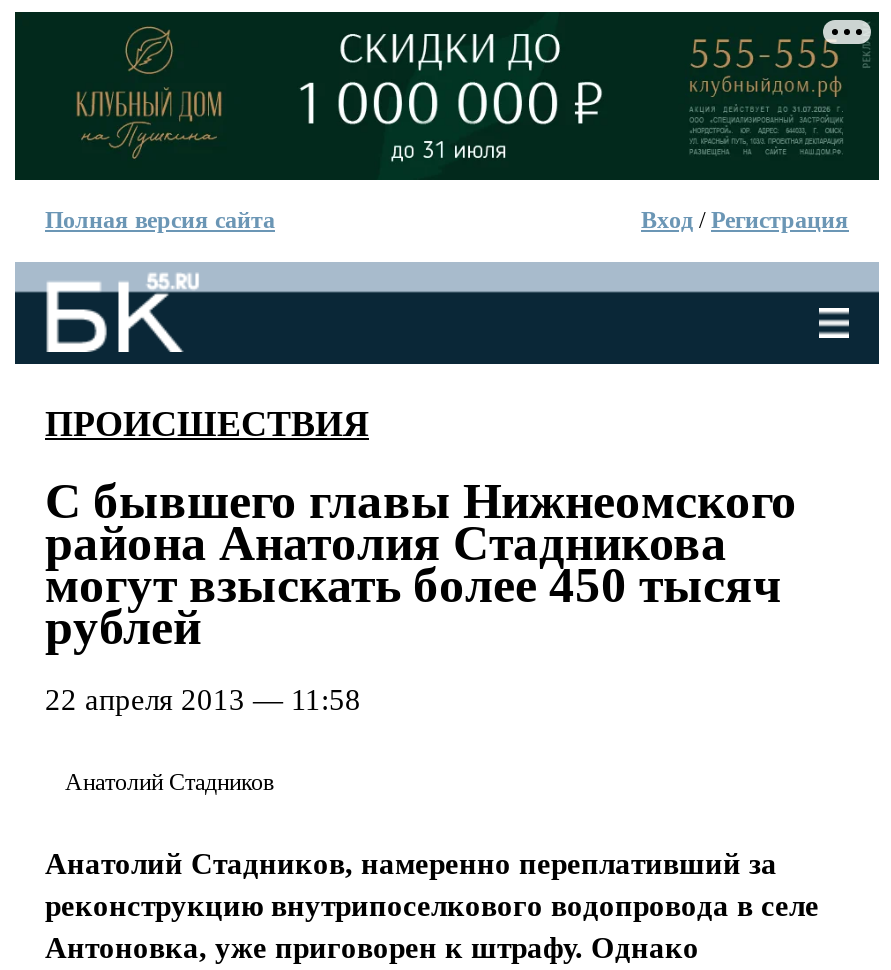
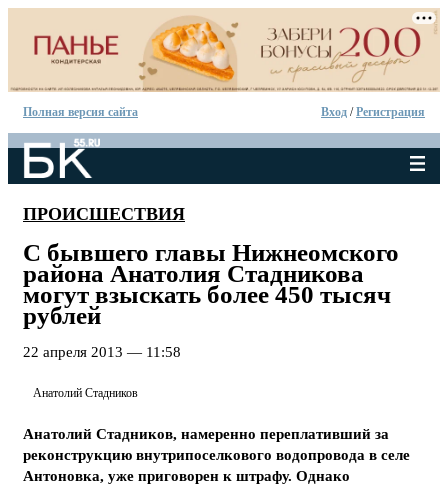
[13,10,881,182] [image] -> [8,8,440,92] [image]

